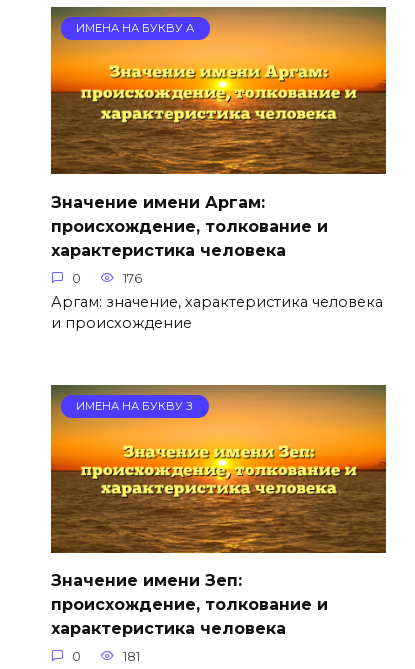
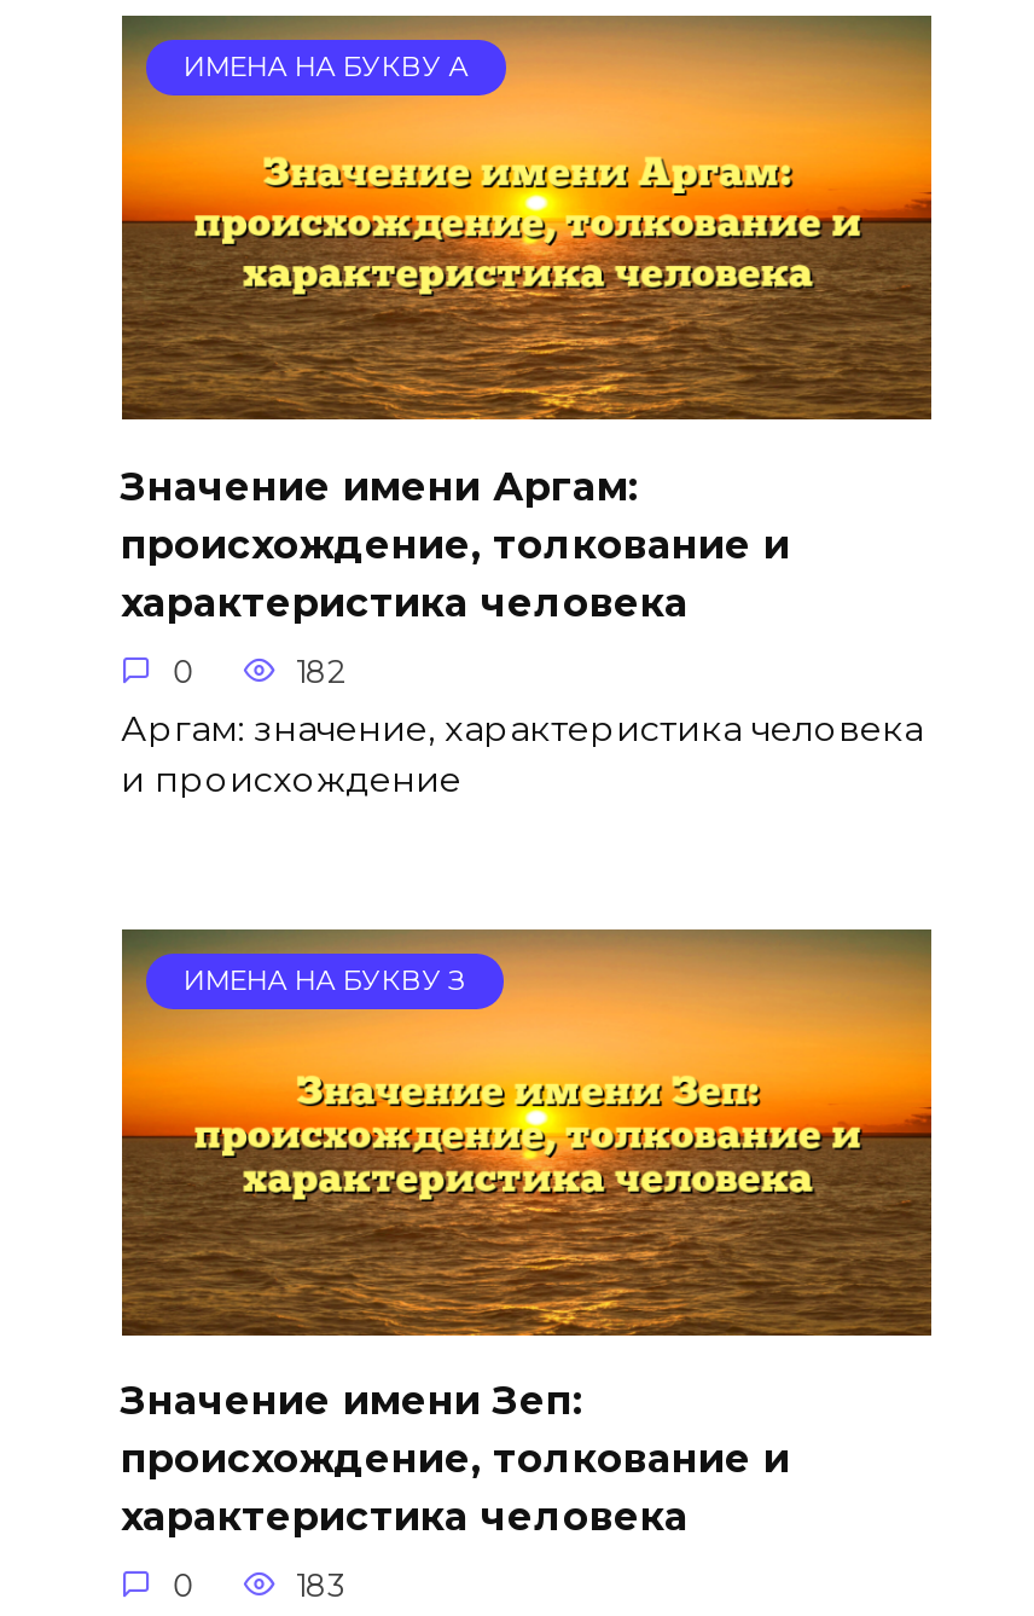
[123,271,142,286] 176 -> [296,653,344,689] 182
[123,649,140,664] 181 -> [296,1568,347,1604] 183

